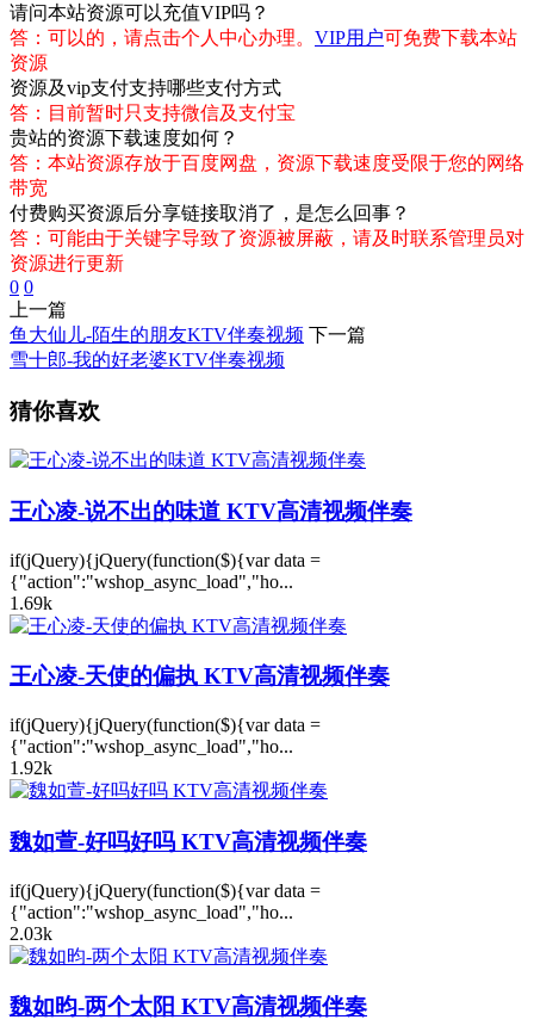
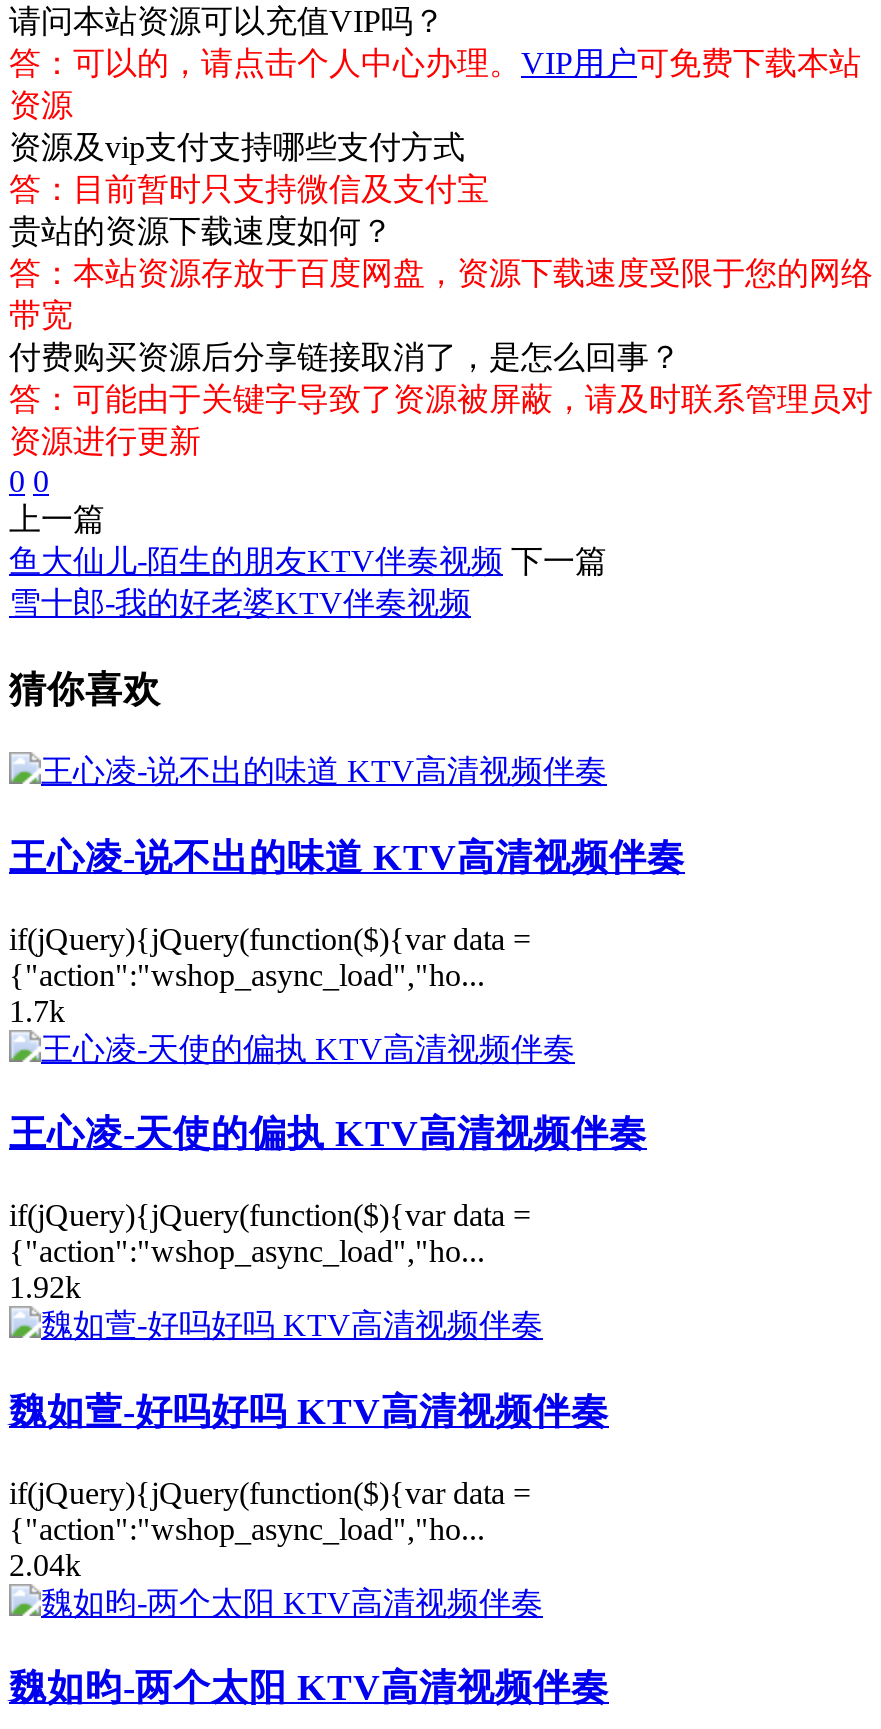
[10,593,52,613] 1.69k -> [9,993,65,1027] 1.7k
[10,923,52,943] 2.03k -> [9,1547,81,1581] 2.04k

